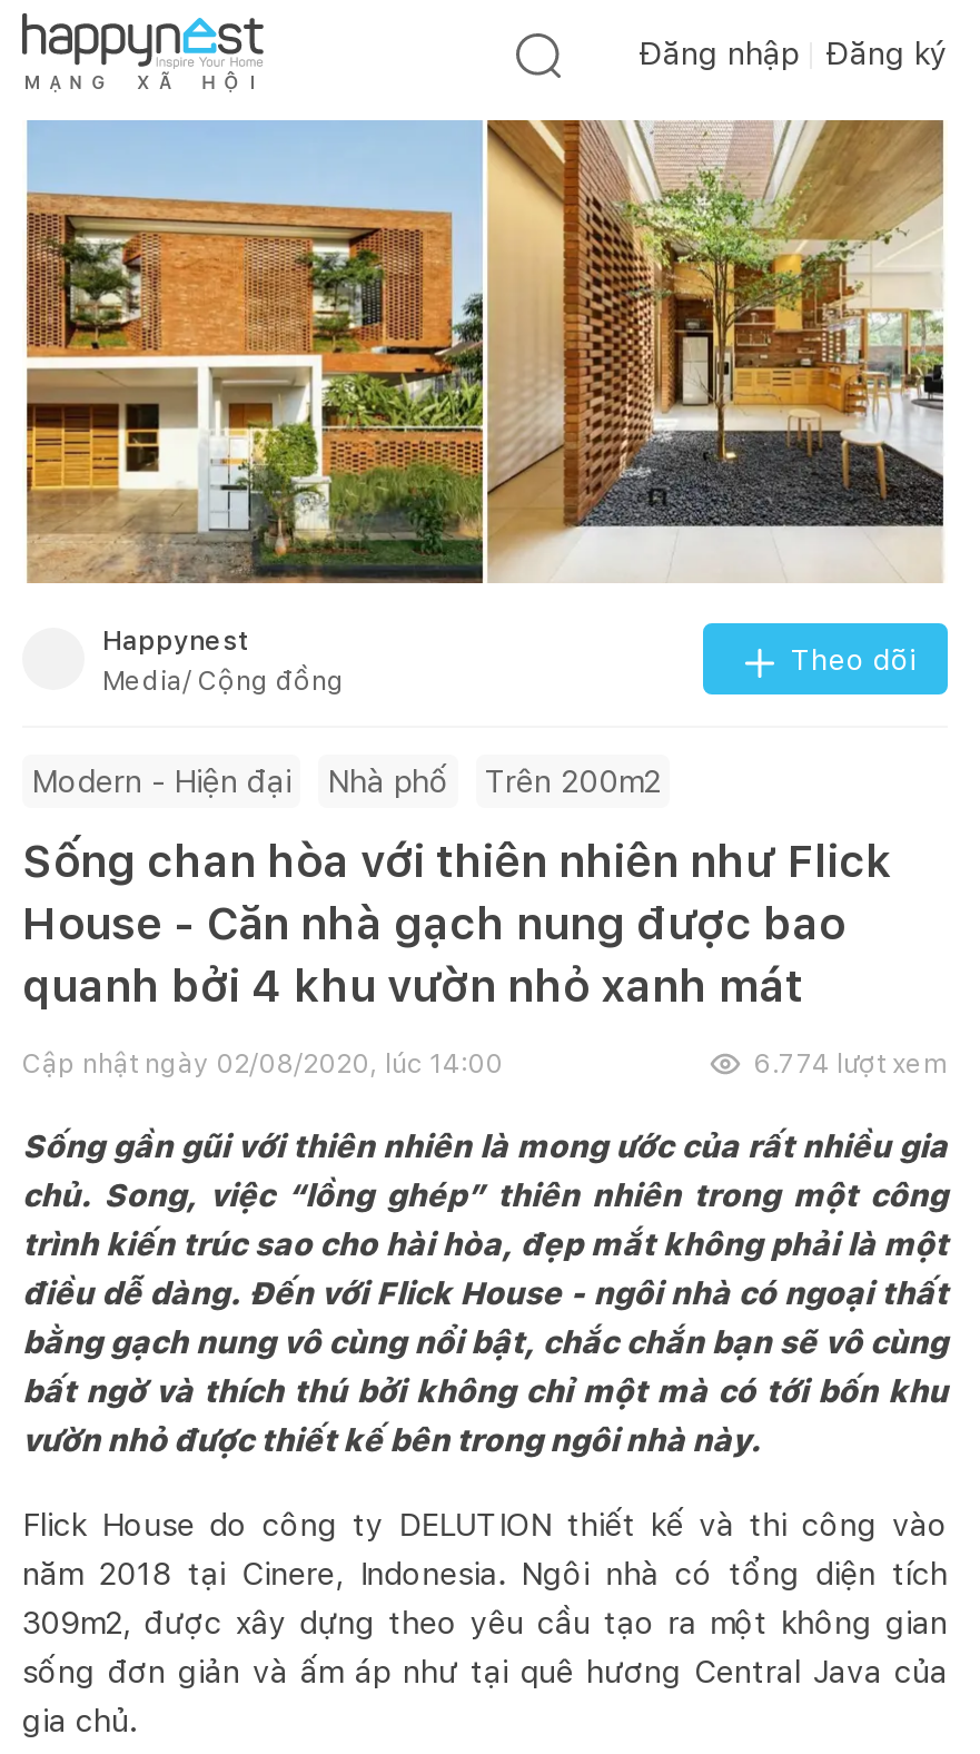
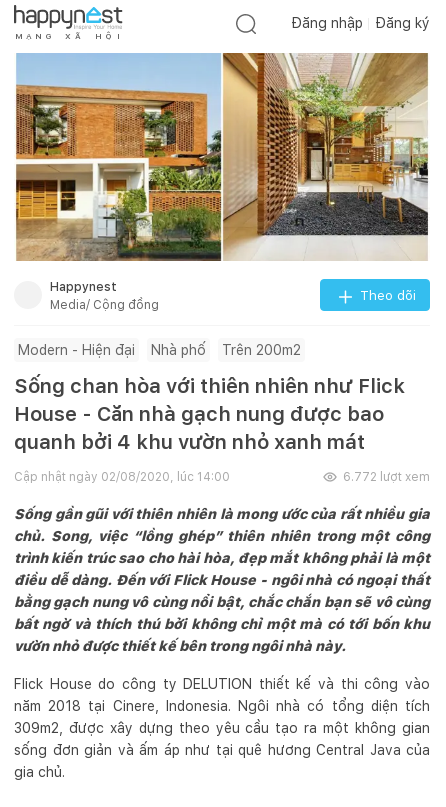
[754,1048,948,1079] 6.774 lượt xem -> [343,470,430,484] 6.772 lượt xem

